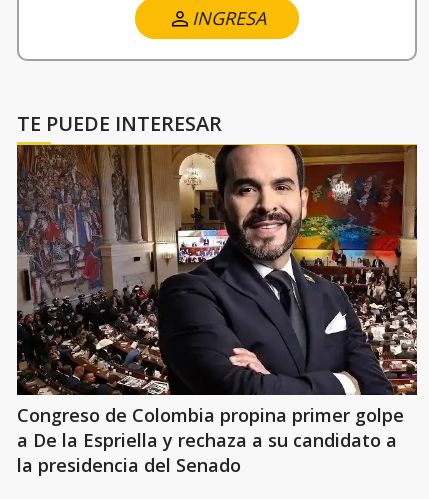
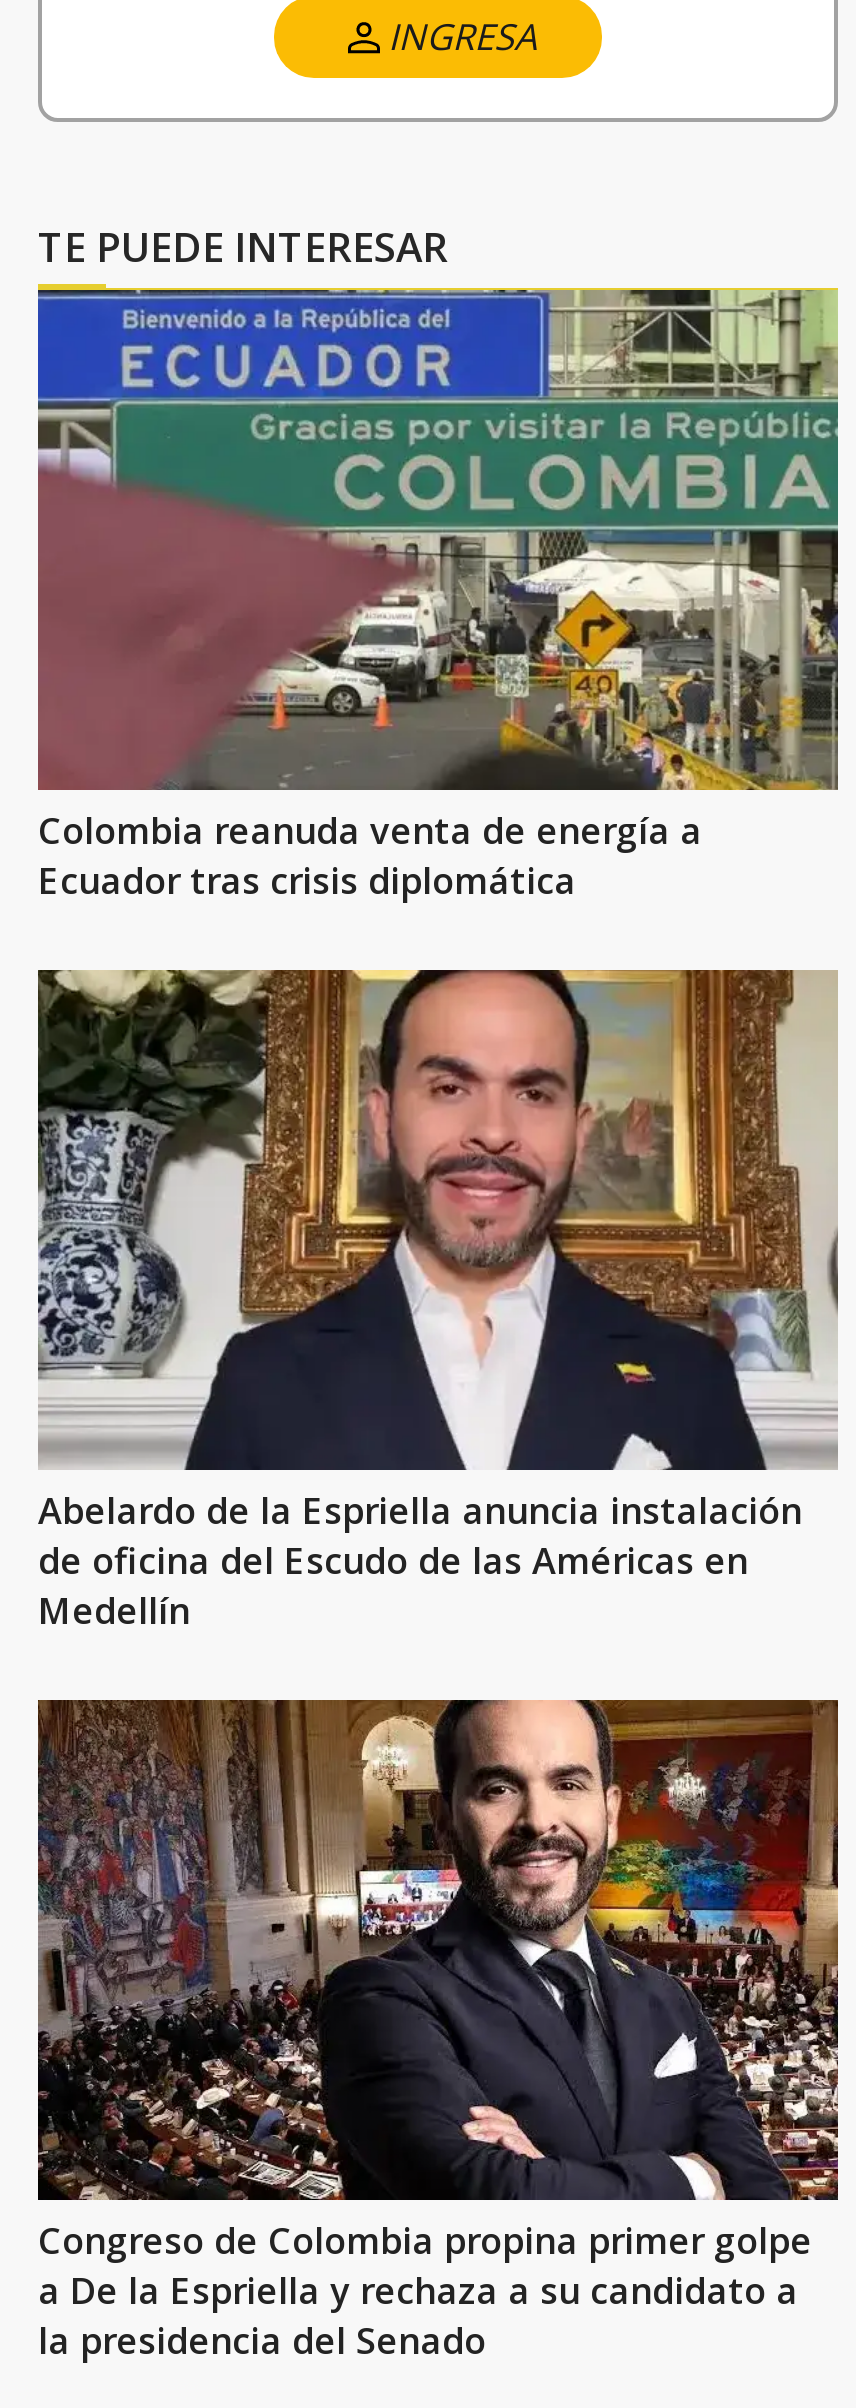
none -> [36,288,838,904] [image] | Colombia reanuda venta de energía a | Ecuador tras crisis diplomática
none -> [38,968,838,1634] [image] | Abelardo de la Espriella anuncia instalación | de oficina del Escudo de las Américas en | Medellín

